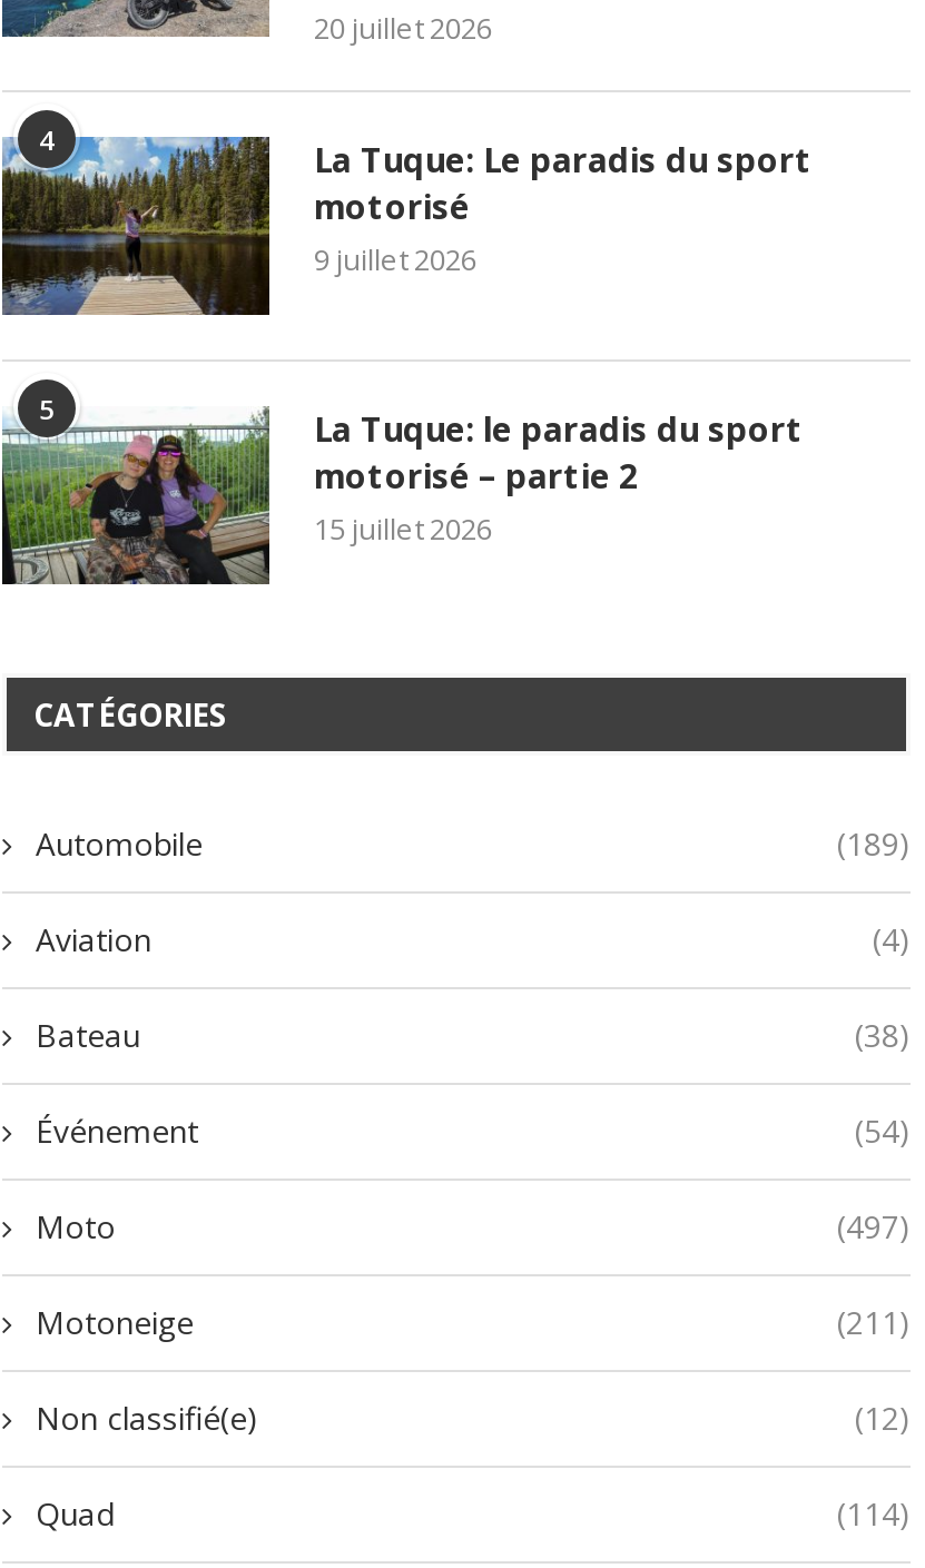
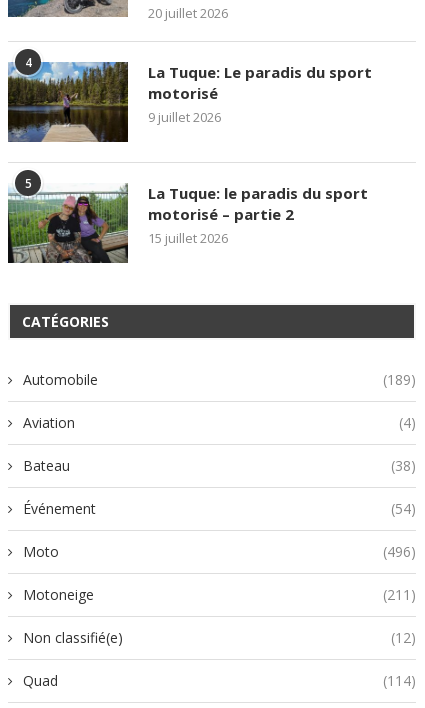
[837,1206,911,1248] (497) -> [383,542,416,561] (496)

